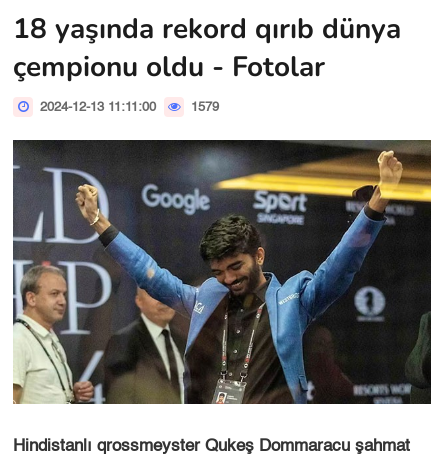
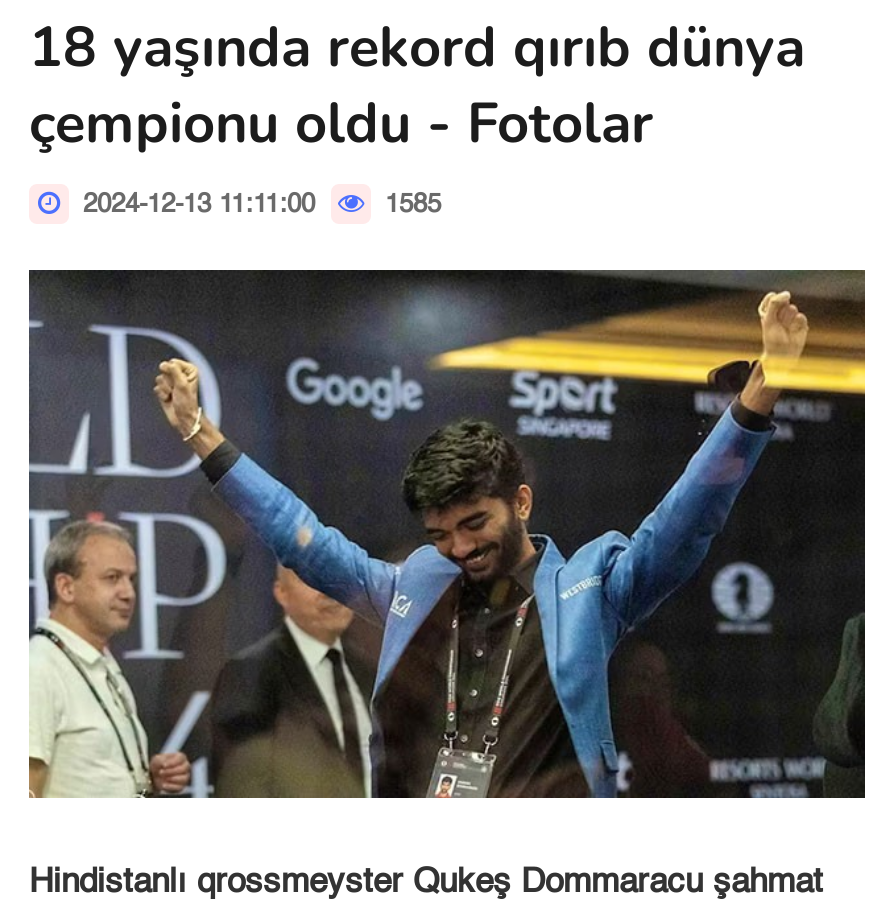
[187,101,219,114] 1579 -> [377,192,441,218] 1585

